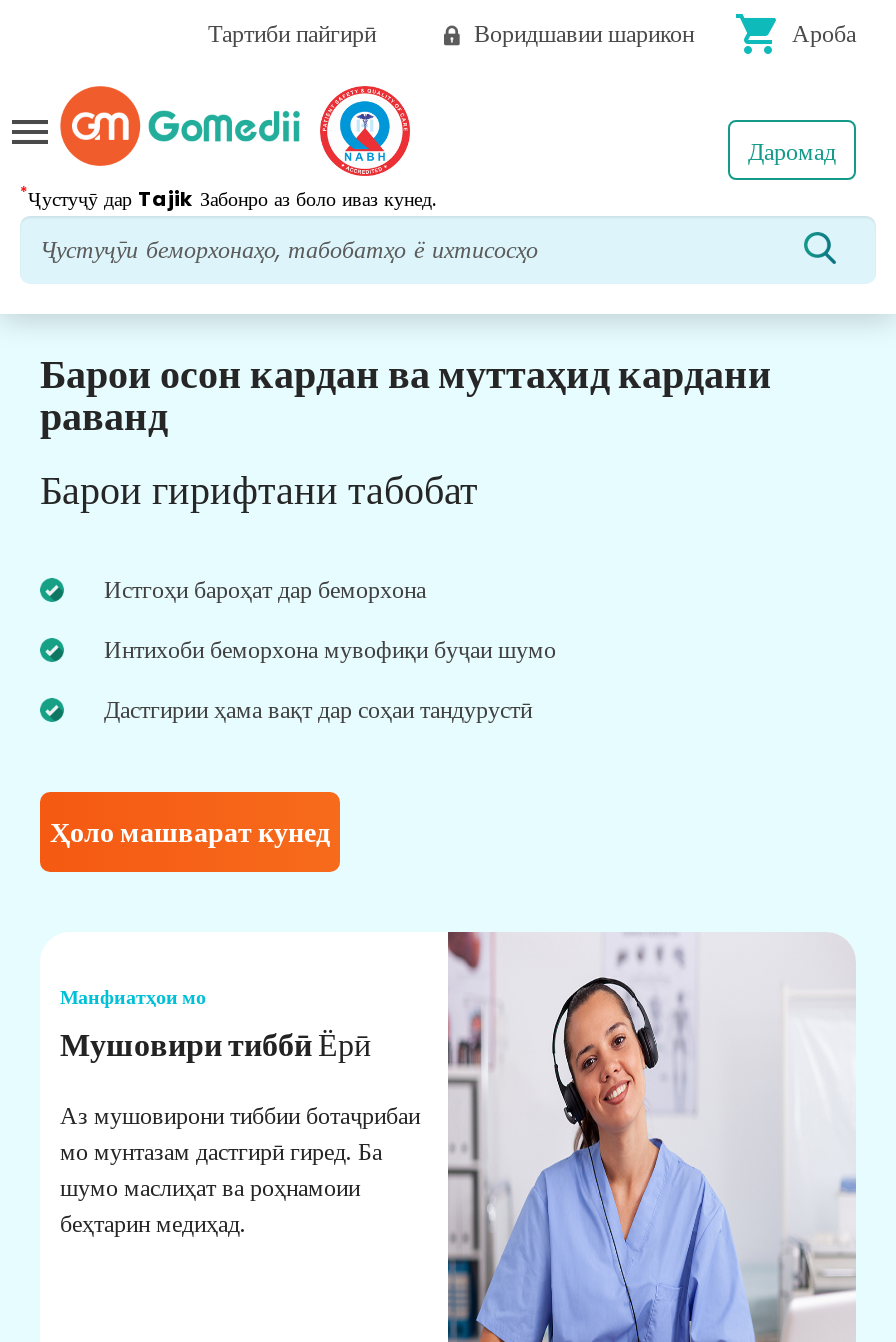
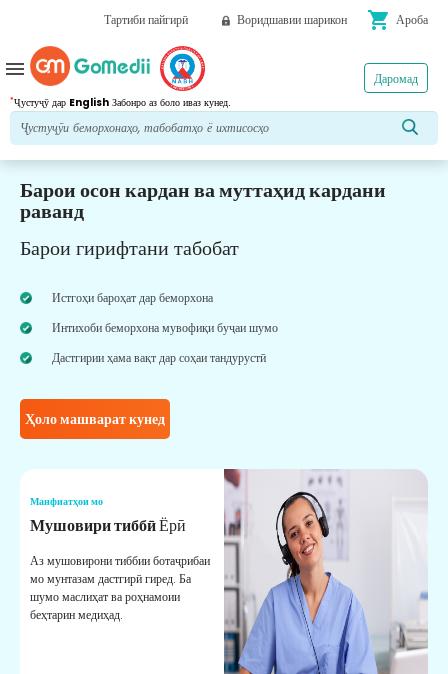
[20,182,436,213] *Ҷустуҷӯ дар Tajik Забонро аз боло иваз кунед. -> [10,94,230,109] *Ҷустуҷӯ дар English Забонро аз боло иваз кунед.

